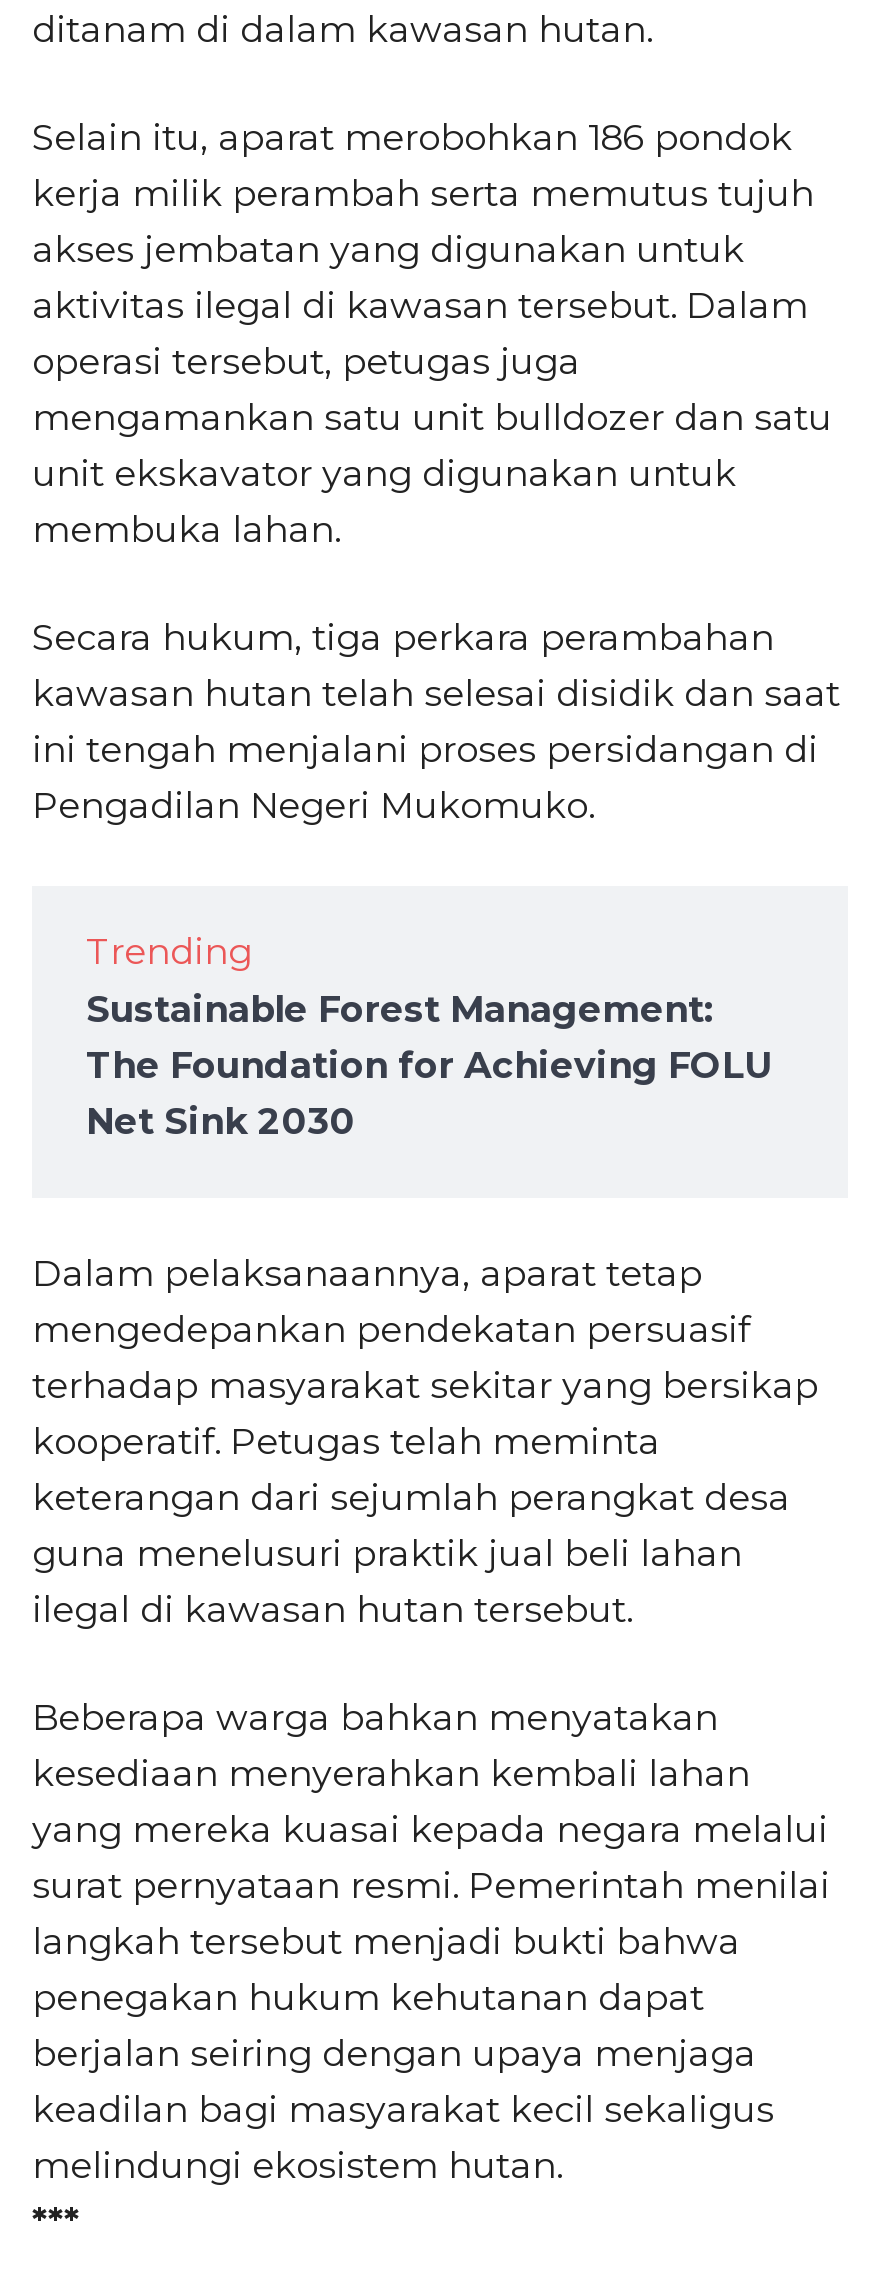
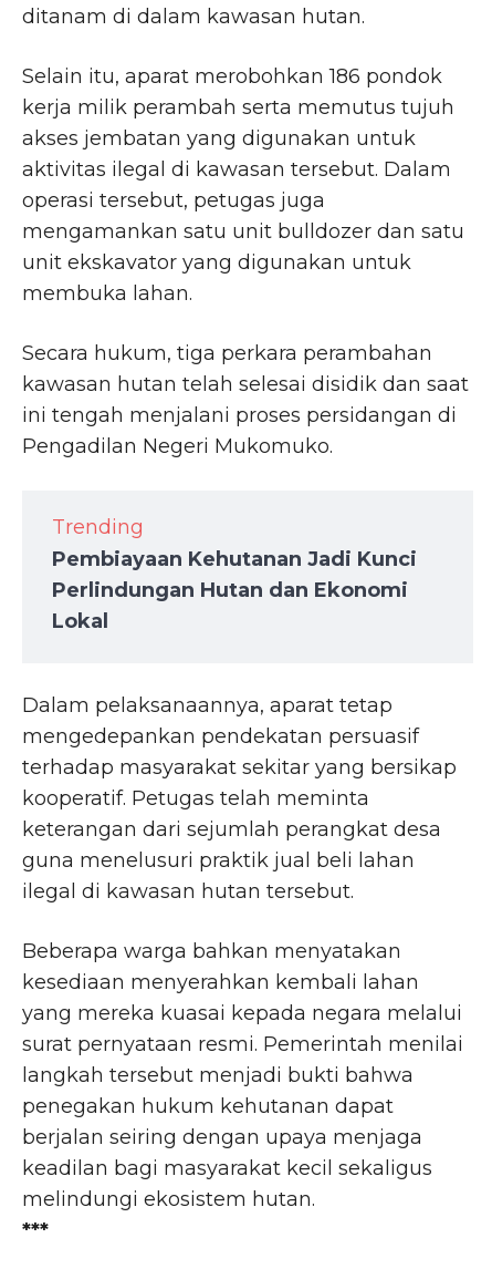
[86,987,770,1143] Sustainable Forest Management: | The Foundation for Achieving FOLU | Net Sink 2030 -> [52,546,417,633] Pembiayaan Kehutanan Jadi Kunci | Perlindungan Hutan dan Ekonomi | Lokal

